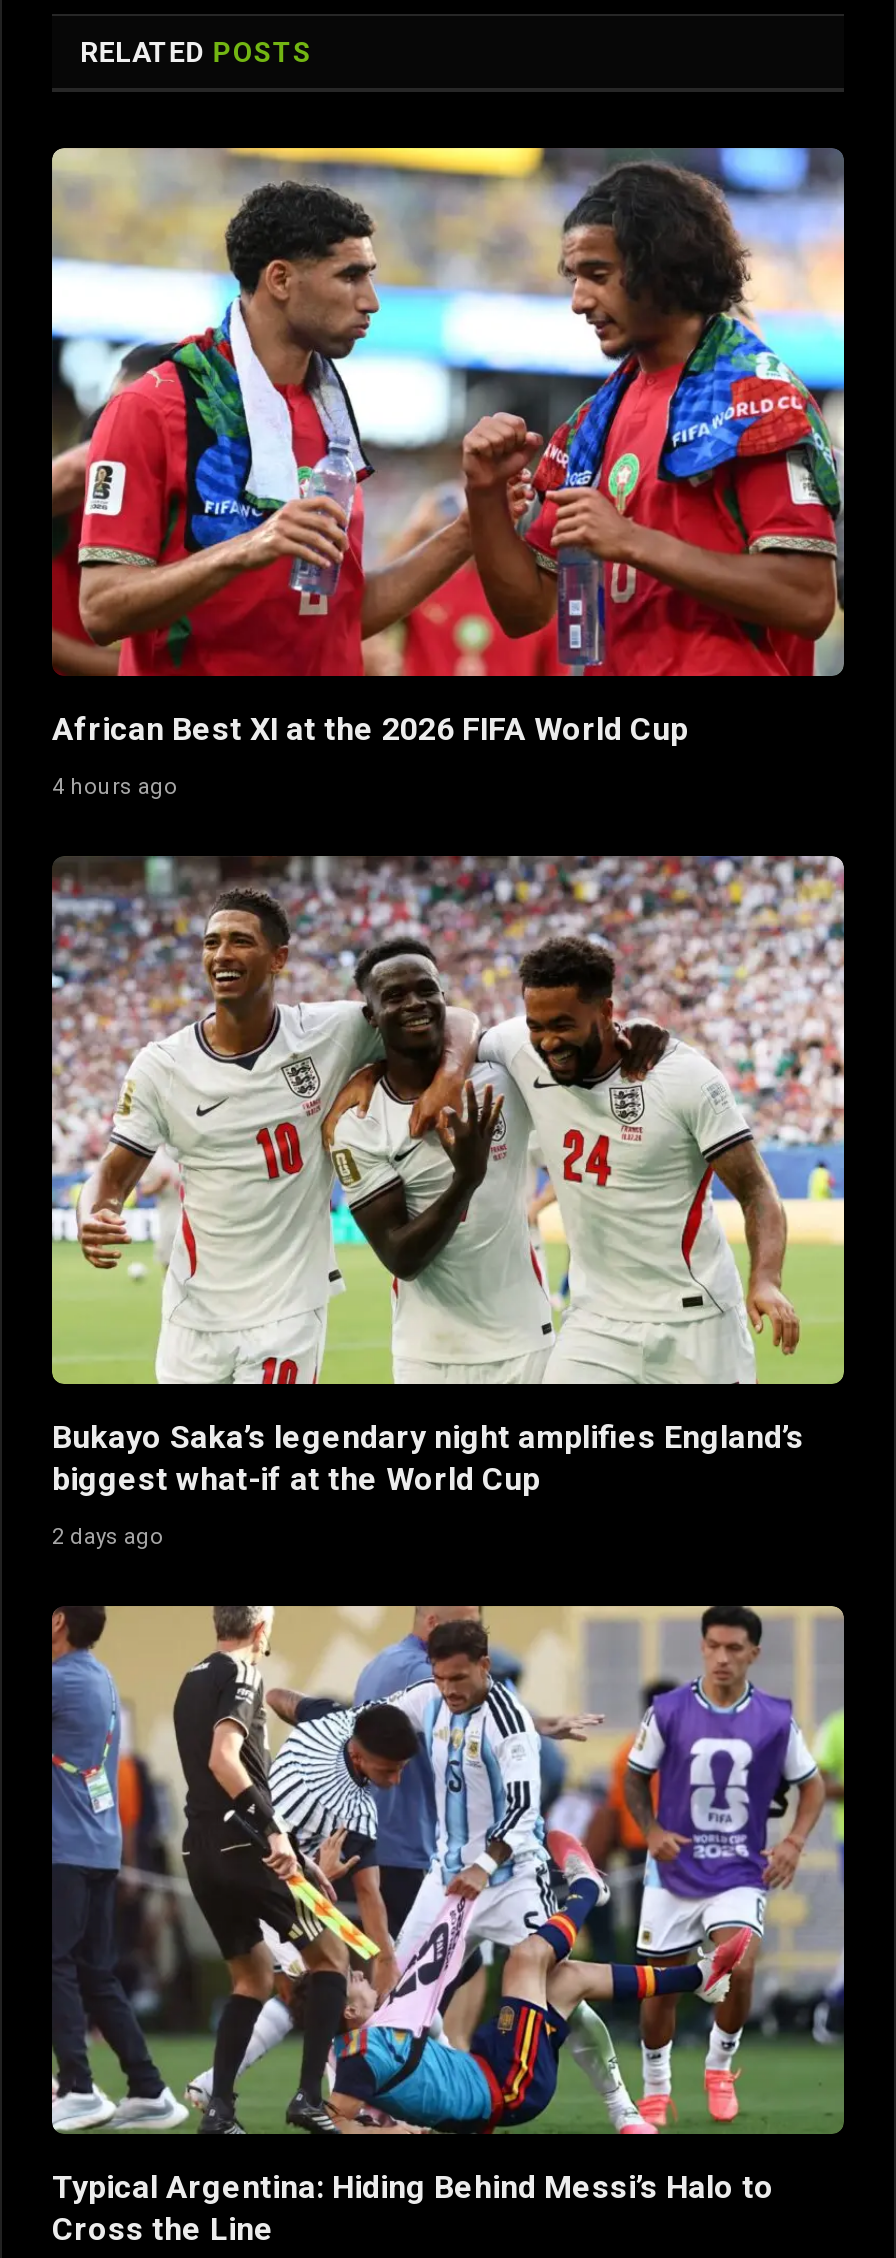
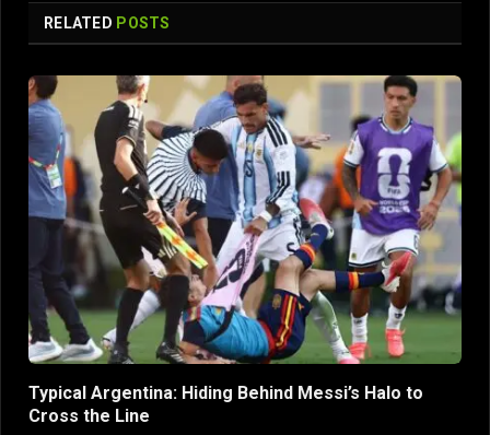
[50,146,846,800] [image] | African Best XI at the 2026 FIFA World Cup | 4 hours ago -> none
[50,854,846,1550] [image] | Bukayo Saka’s legendary night amplifies England’s | biggest what-if at the World Cup | 2 days ago -> none

